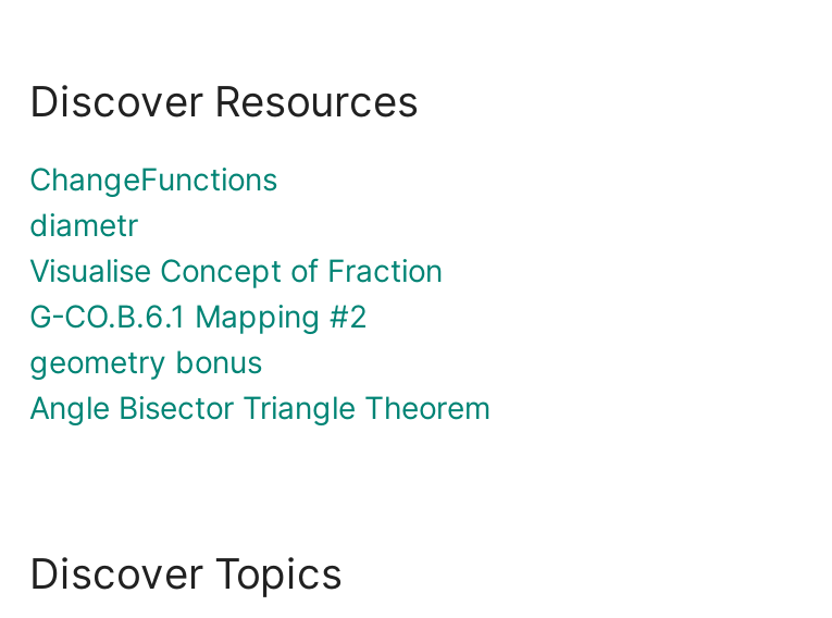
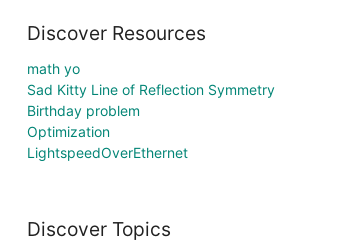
[29,161,490,426] ChangeFunctions | diametr | Visualise Concept of Fraction | G-CO.B.6.1 Mapping #2 | geometry bonus | Angle Bisector Triangle Theorem -> [27,60,275,161] math yo | Sad Kitty Line of Reflection Symmetry | Birthday problem | Optimization | LightspeedOverEthernet

